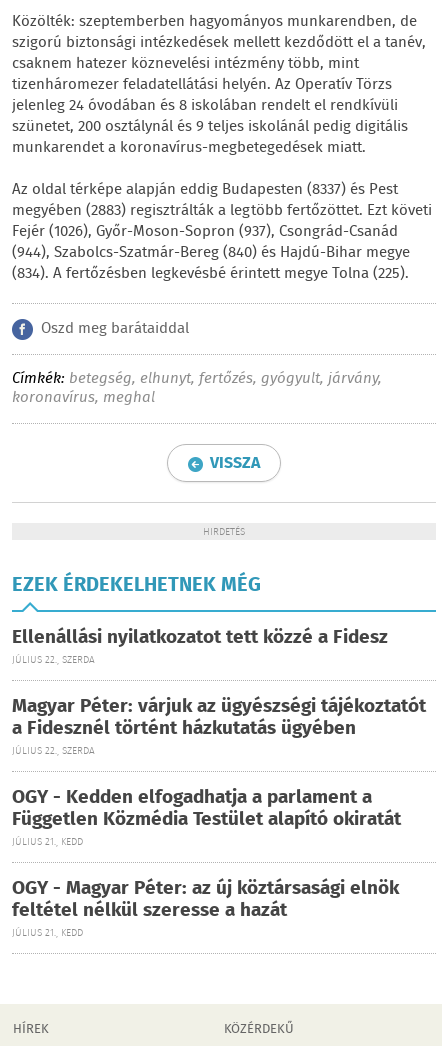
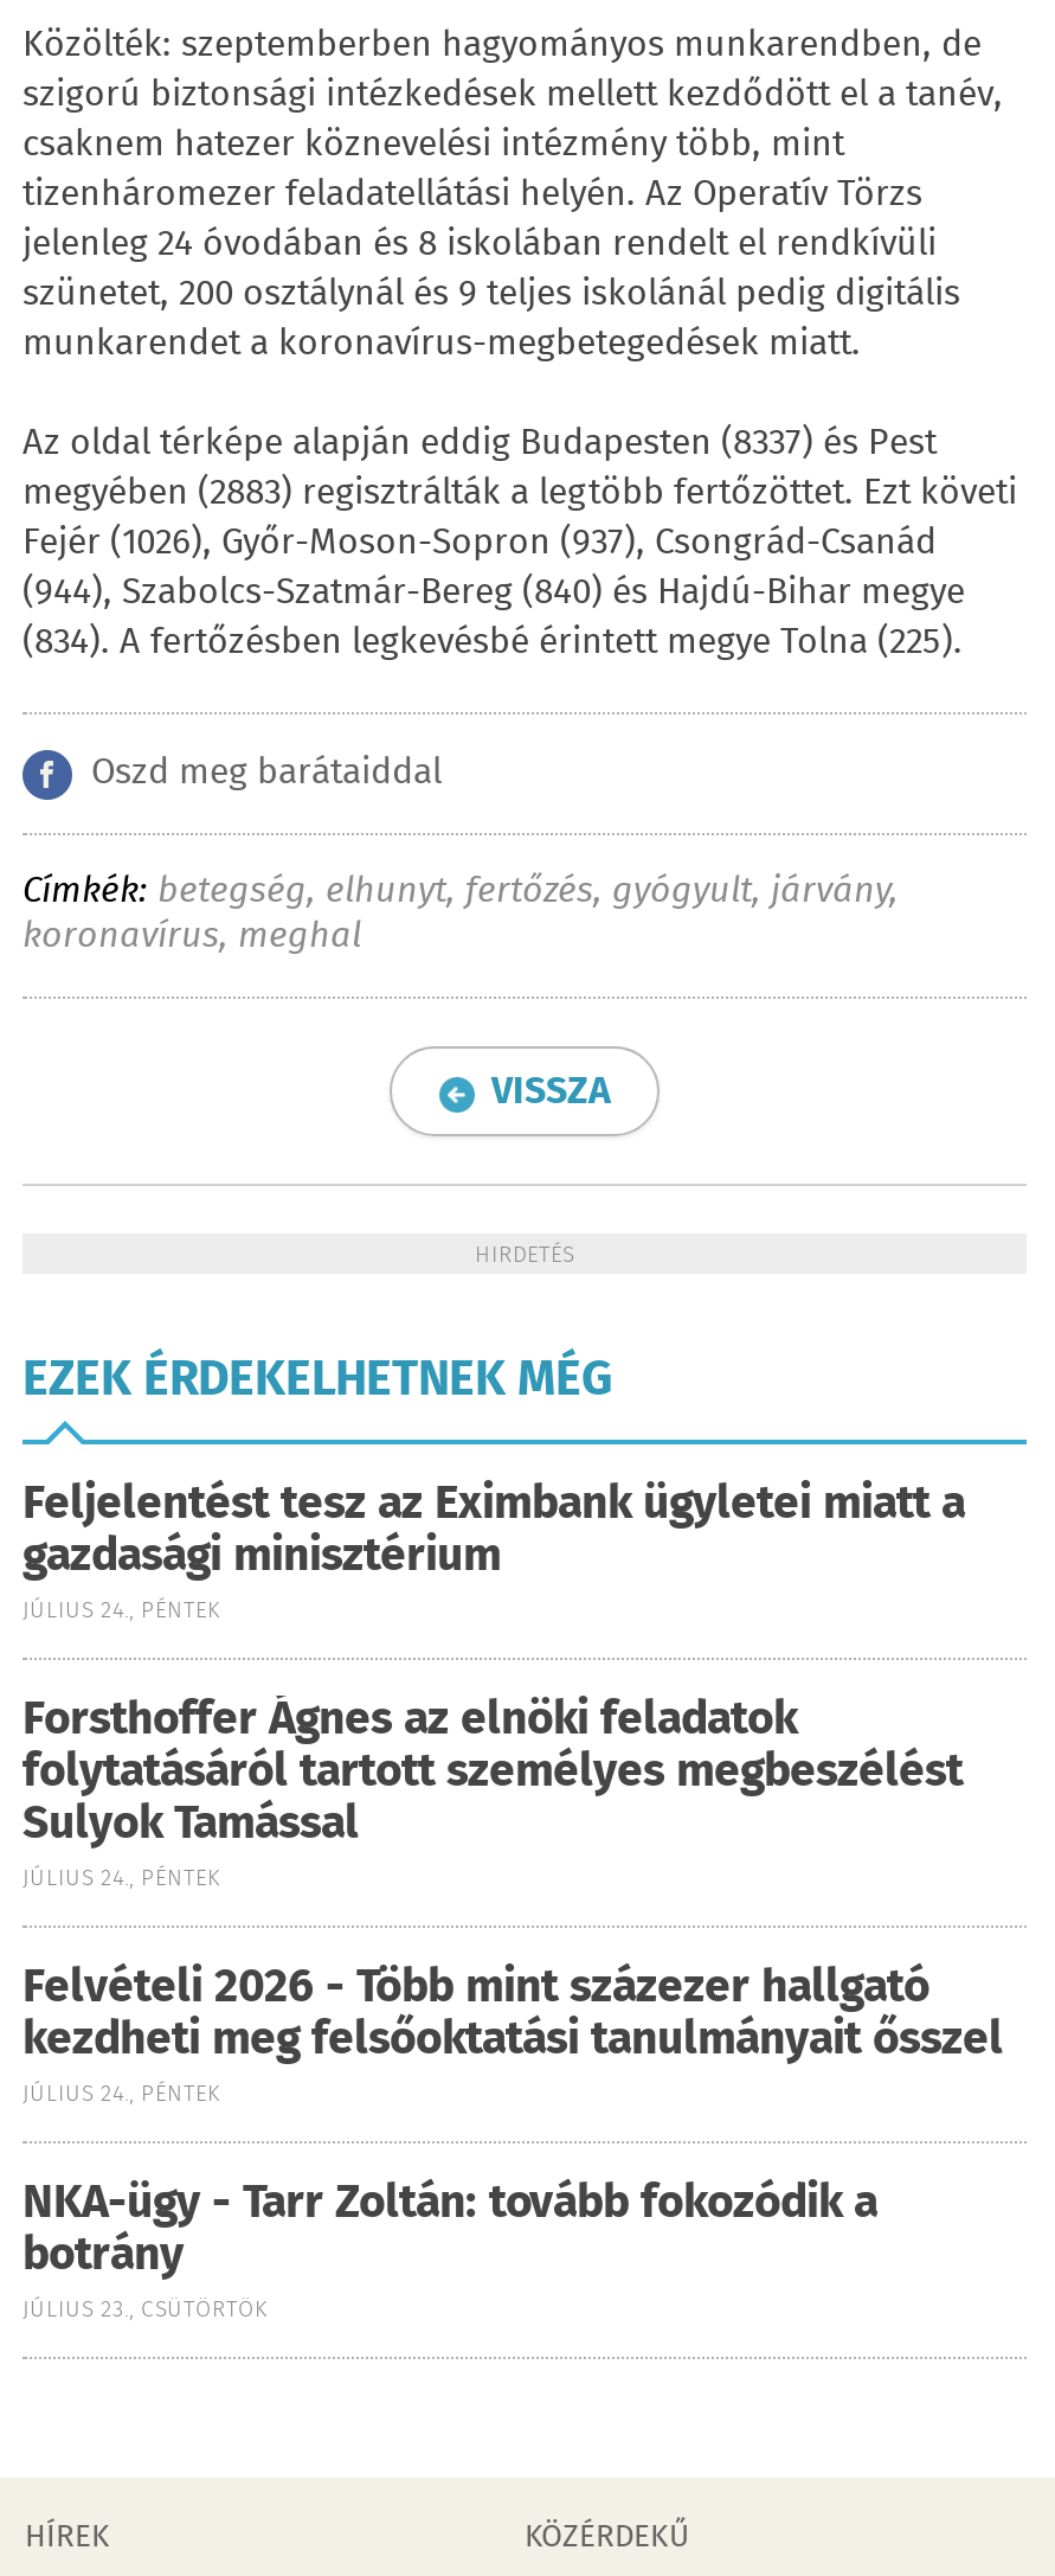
[12,623,388,668] Ellenállási nyilatkozatot tett közzé a Fidesz | JÚLIUS 22., SZERDA -> [22,1470,965,1629] Feljelentést tesz az Eximbank ügyletei miatt a | gazdasági minisztérium | JÚLIUS 24., PÉNTEK
[12,692,426,759] Magyar Péter: várjuk az ügyészségi tájékoztatót | a Fidesznél történt házkutatás ügyében | JÚLIUS 22., SZERDA -> [22,1686,963,1897] Forsthoffer Ágnes az elnöki feladatok | folytatásáról tartott személyes megbeszélést | Sulyok Tamással | JÚLIUS 24., PÉNTEK
[12,783,401,850] OGY - Kedden elfogadhatja a parlament a | Független Közmédia Testület alapító okiratát | JÚLIUS 21., KEDD -> [22,1954,1003,2112] Felvételi 2026 - Több mint százezer hallgató | kezdheti meg felsőoktatási tanulmányait ősszel | JÚLIUS 24., PÉNTEK
[12,874,399,941] OGY - Magyar Péter: az új köztársasági elnök | feltétel nélkül szeresse a hazát | JÚLIUS 21., KEDD -> [22,2169,877,2328] NKA-ügy - Tarr Zoltán: tovább fokozódik a | botrány | JÚLIUS 23., CSÜTÖRTÖK

